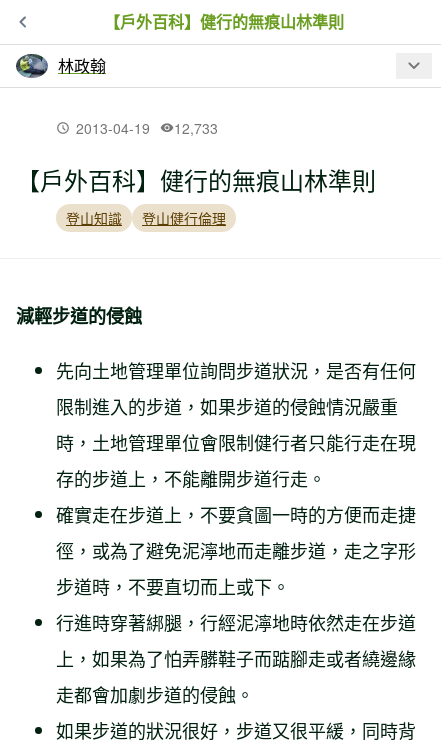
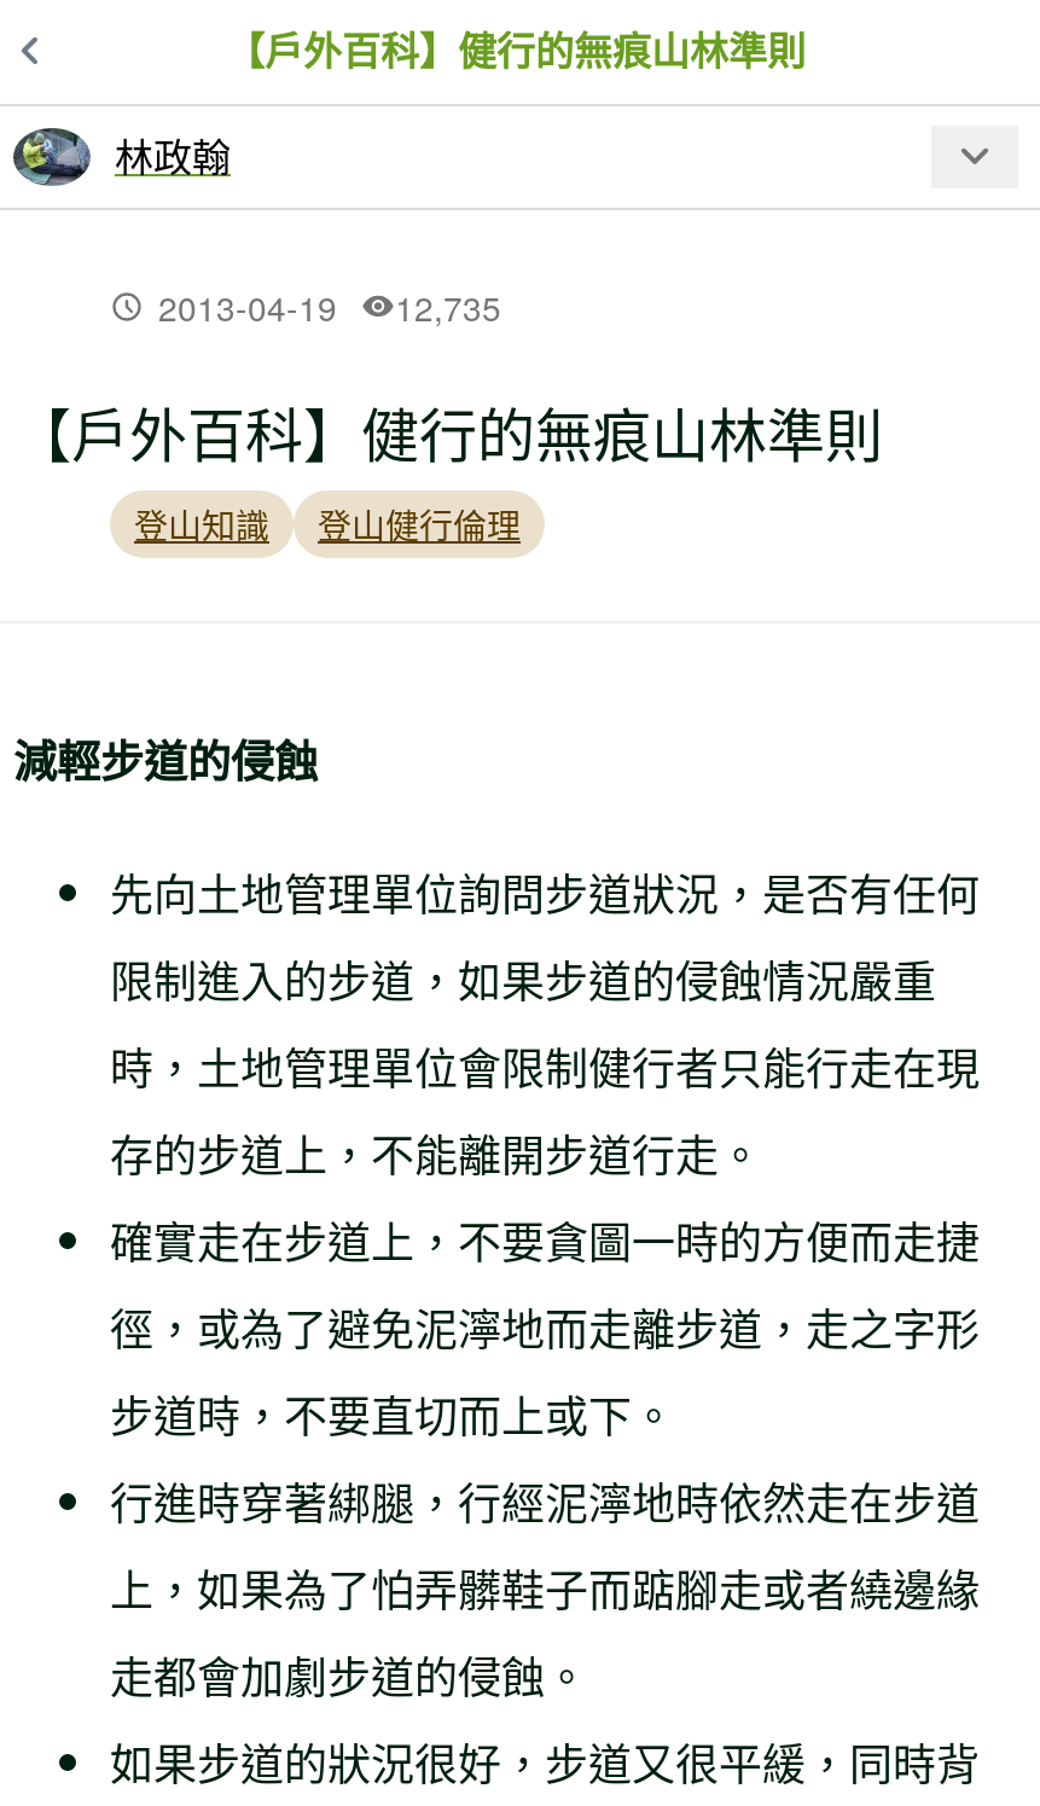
[174,118,218,138] 12,733 -> [395,283,501,331] 12,735

